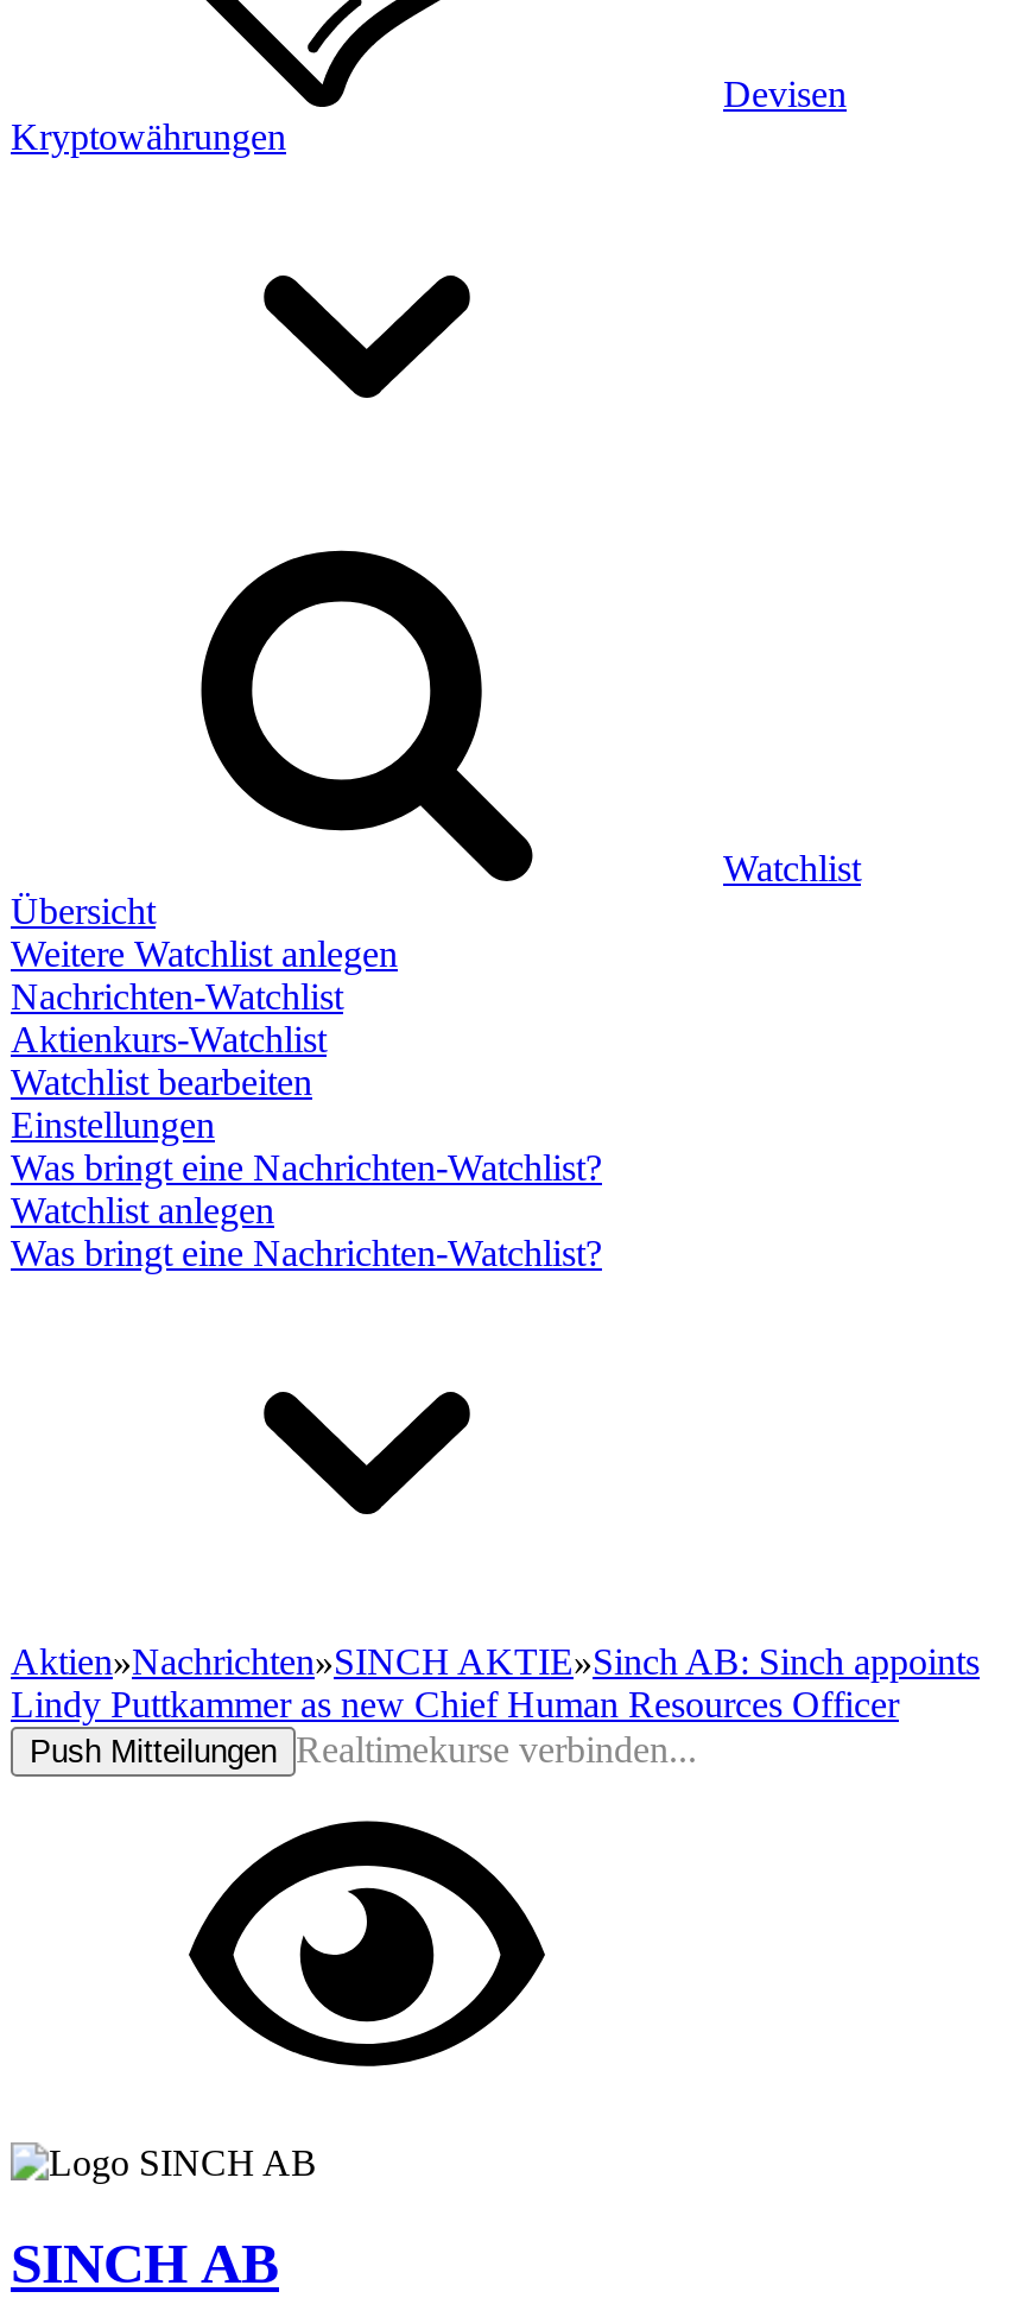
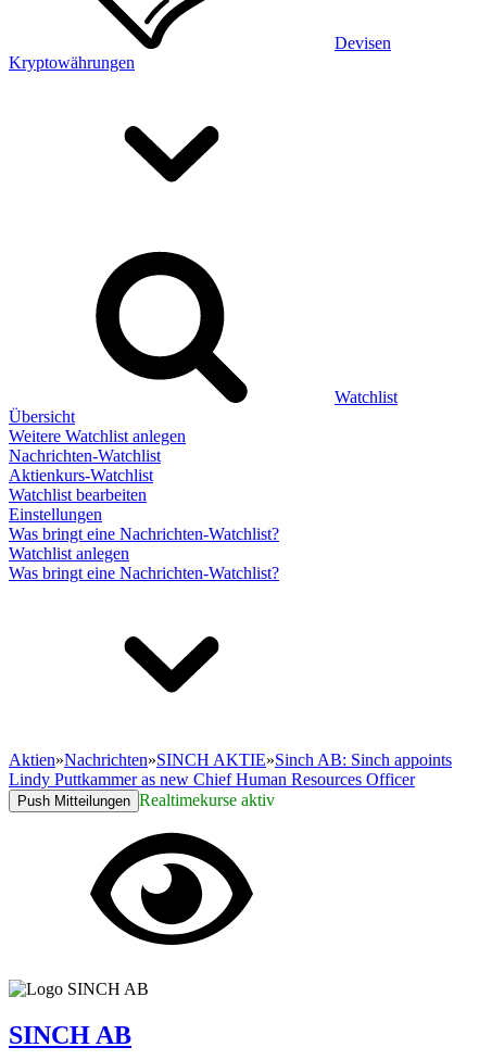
[30,1729,697,1770] Push Mitteilungen Realtimekurse verbinden... -> [17,791,275,809] Push Mitteilungen Realtimekurse aktiv

